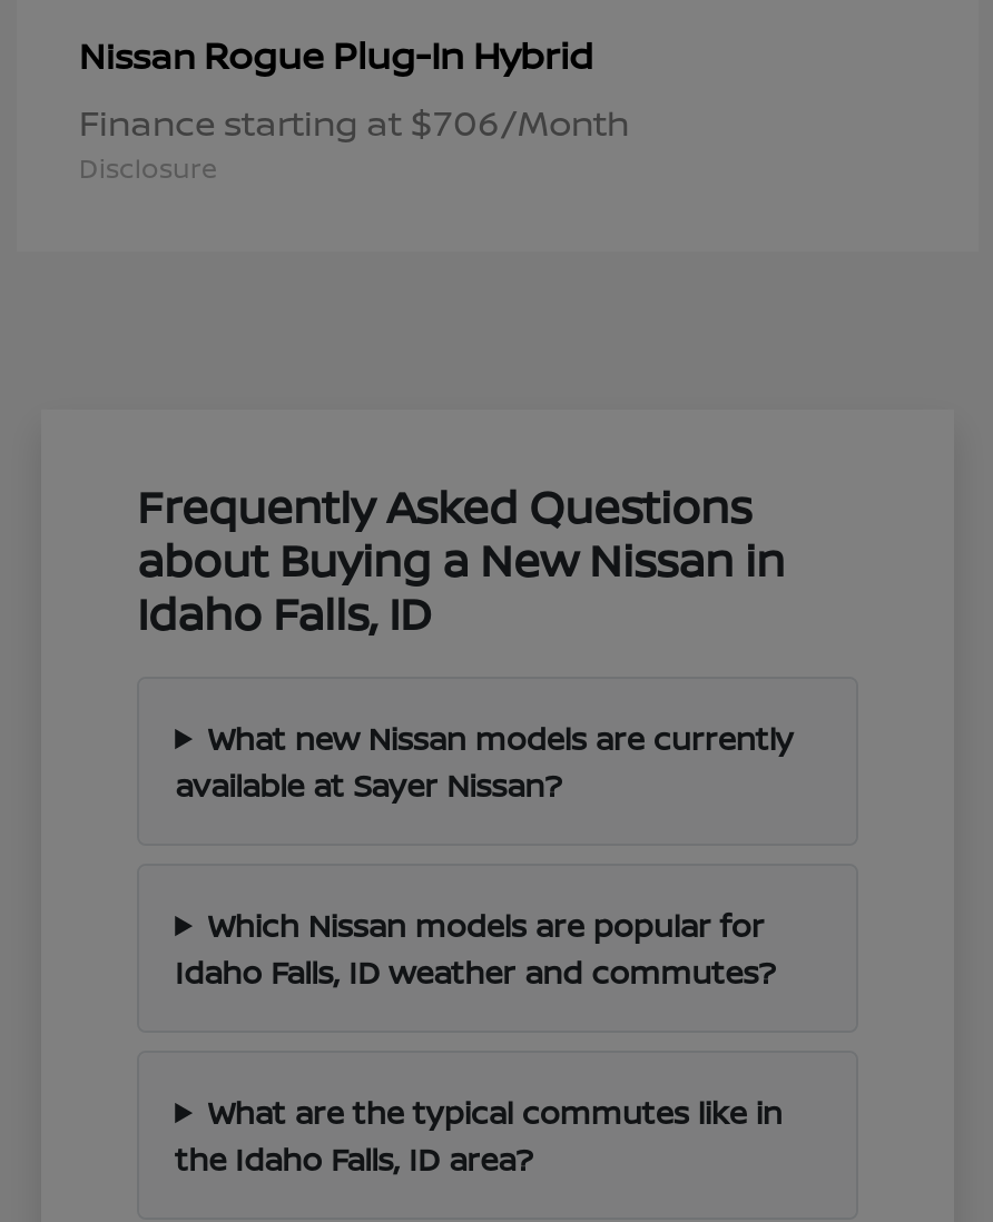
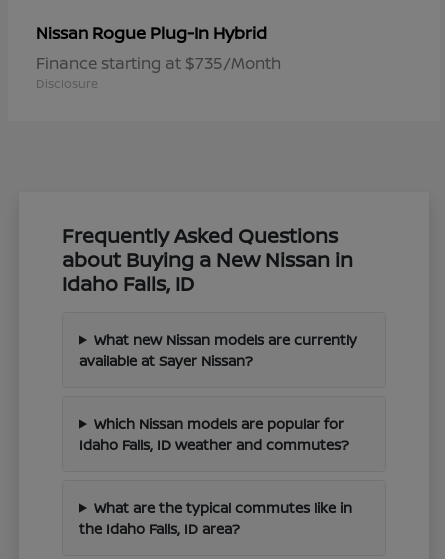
[79,97,629,146] Finance starting at $706/Month -> [36,52,281,74] Finance starting at $735/Month

